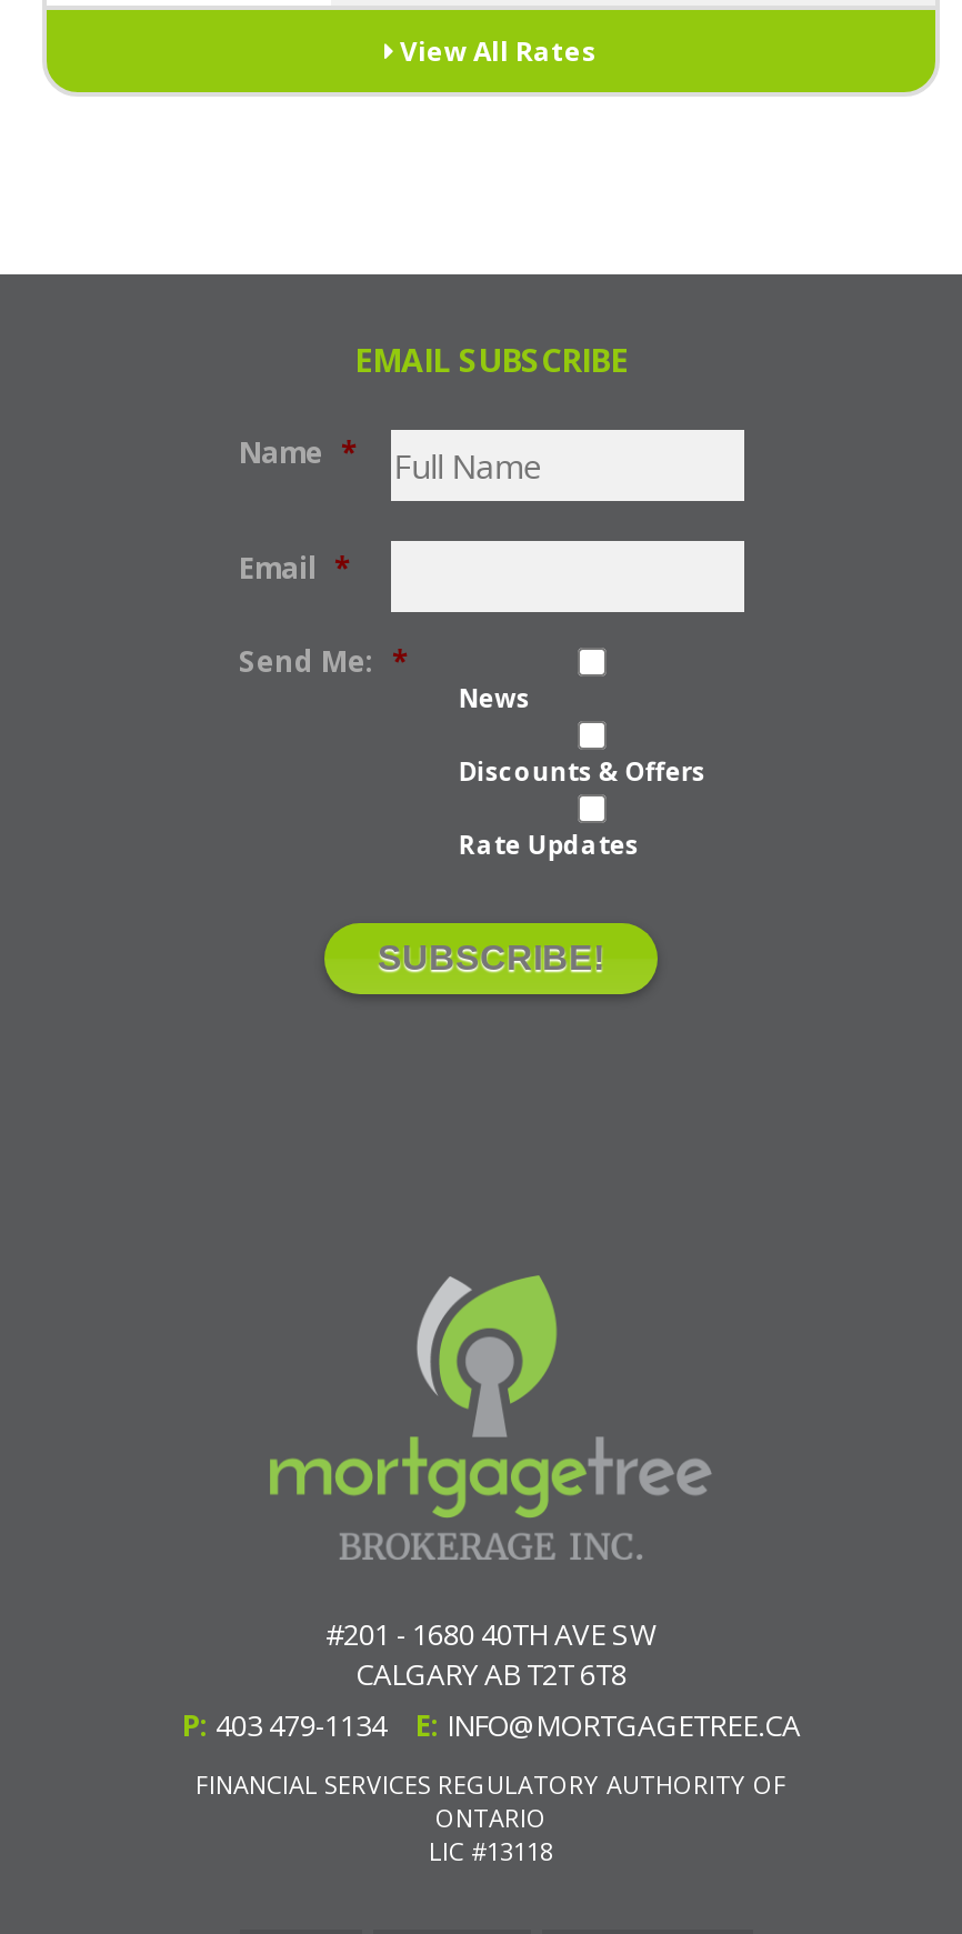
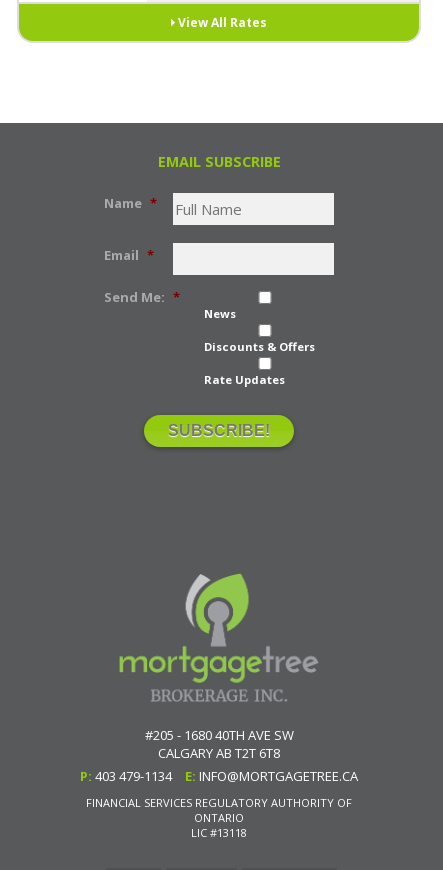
[325,1614,657,1654] #201 - 1680 40TH AVE SW -> [144,726,293,744] #205 - 1680 40TH AVE SW

